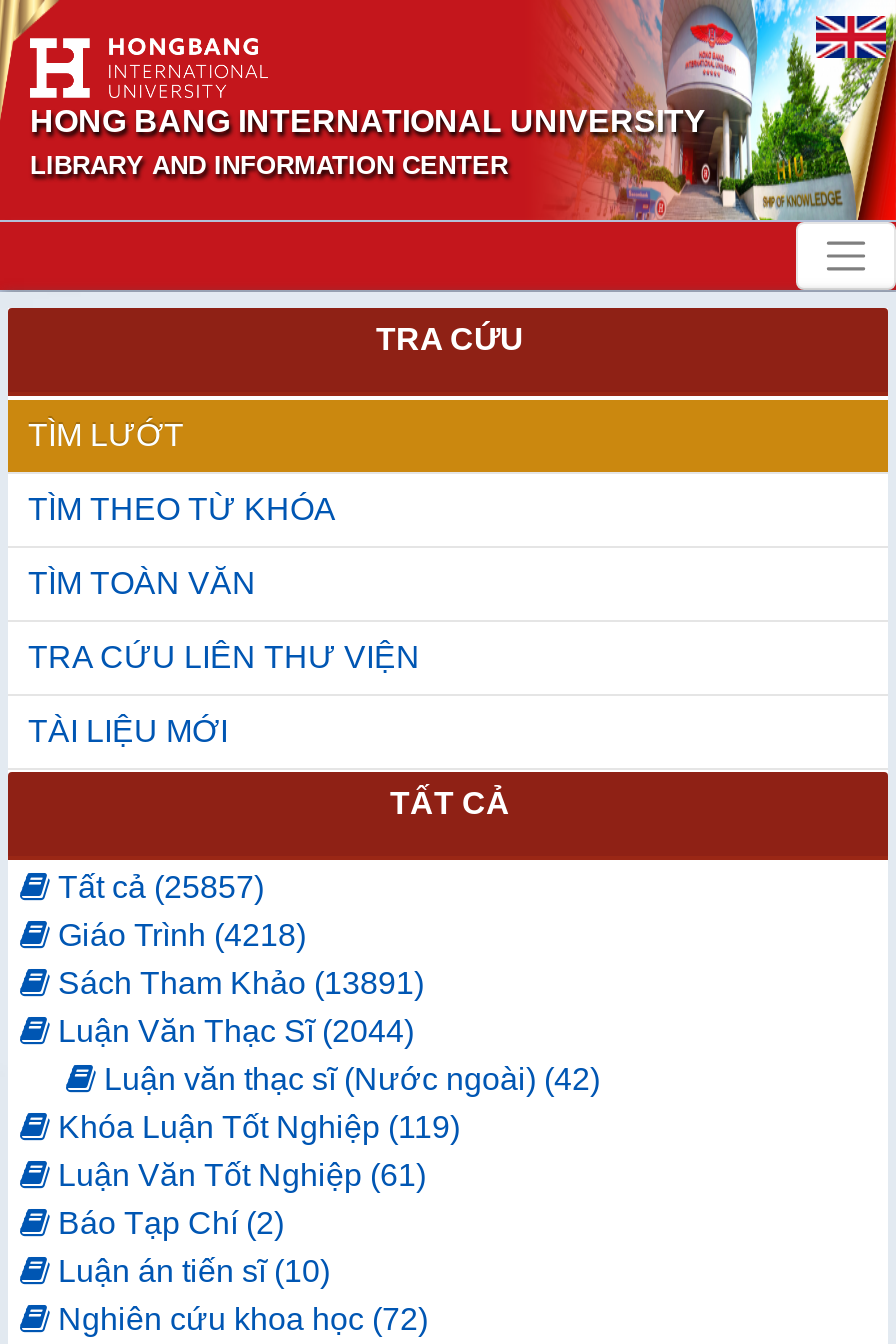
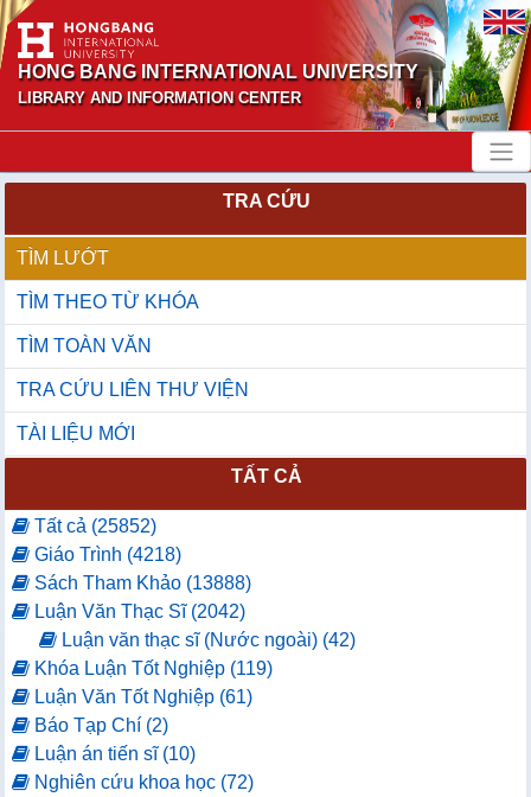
[50,870,264,904] Tất cả (25857) -> [30,516,156,536] Tất cả (25852)
[50,966,424,1000] Sách Tham Khảo (13891) -> [30,573,251,593] Sách Tham Khảo (13888)
[50,1014,414,1048] Luận Văn Thạc Sĩ (2044) -> [30,601,245,621] Luận Văn Thạc Sĩ (2042)

